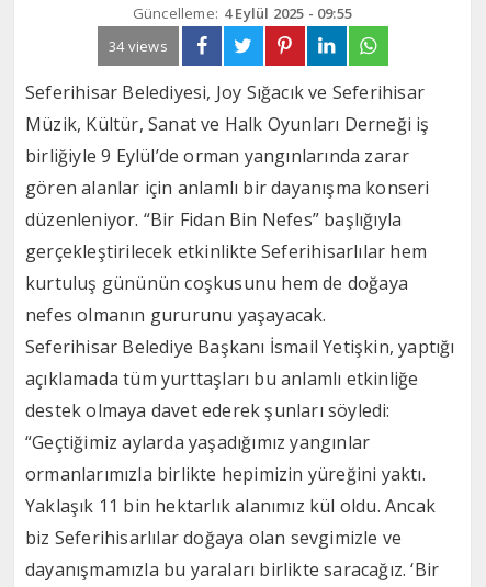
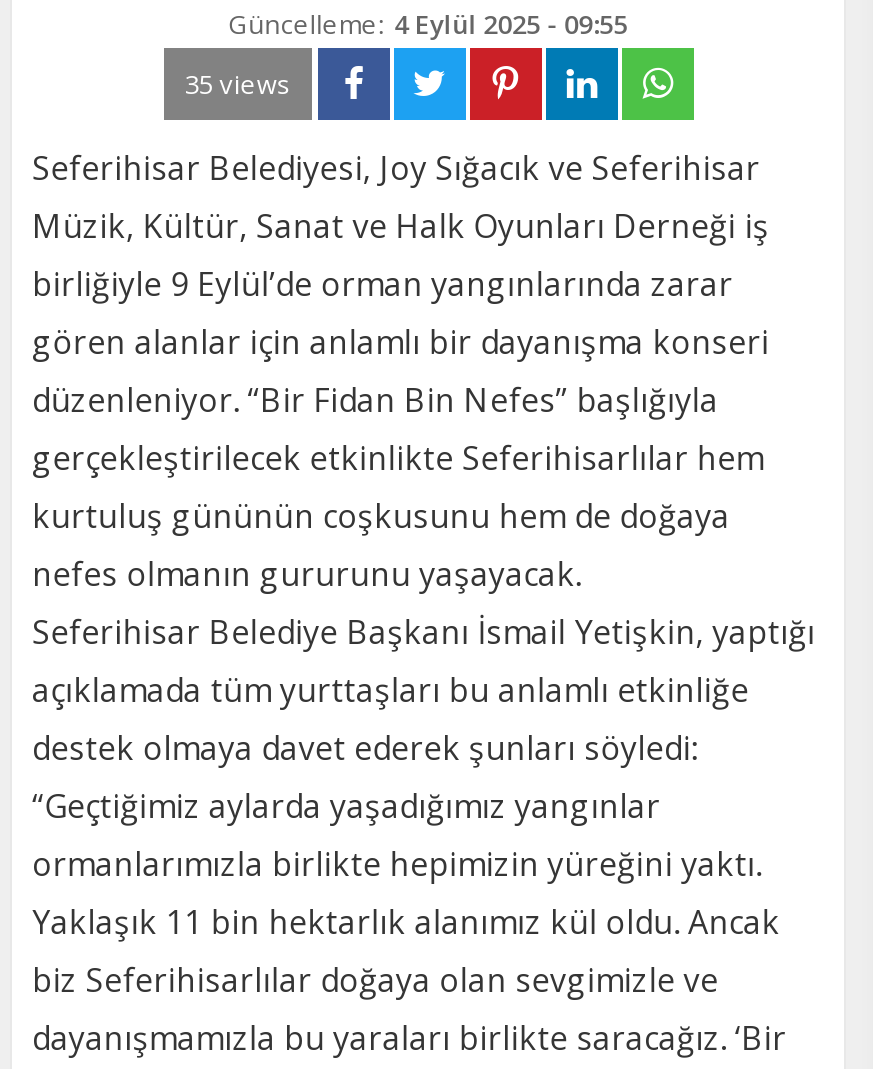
[109,37,168,56] 34 views -> [184,67,292,103] 35 views

